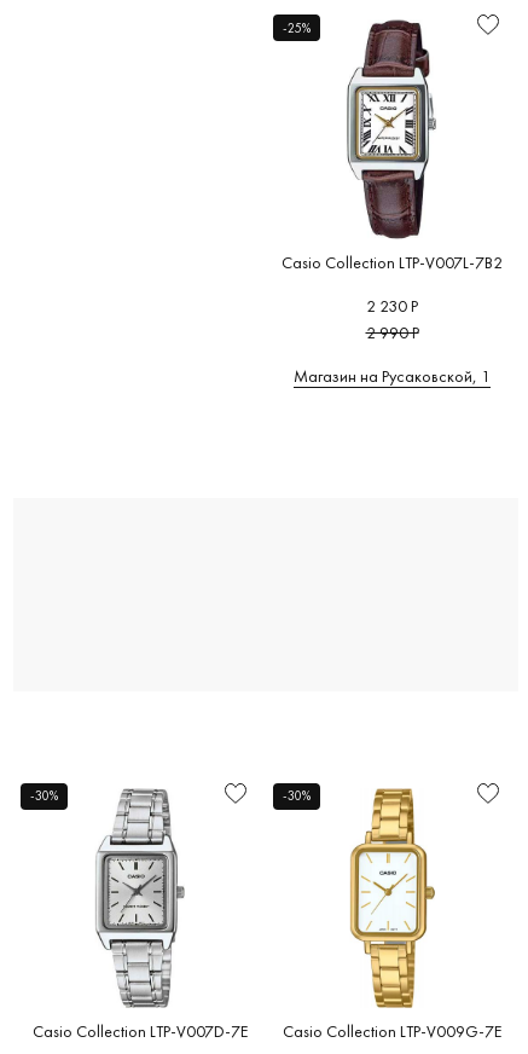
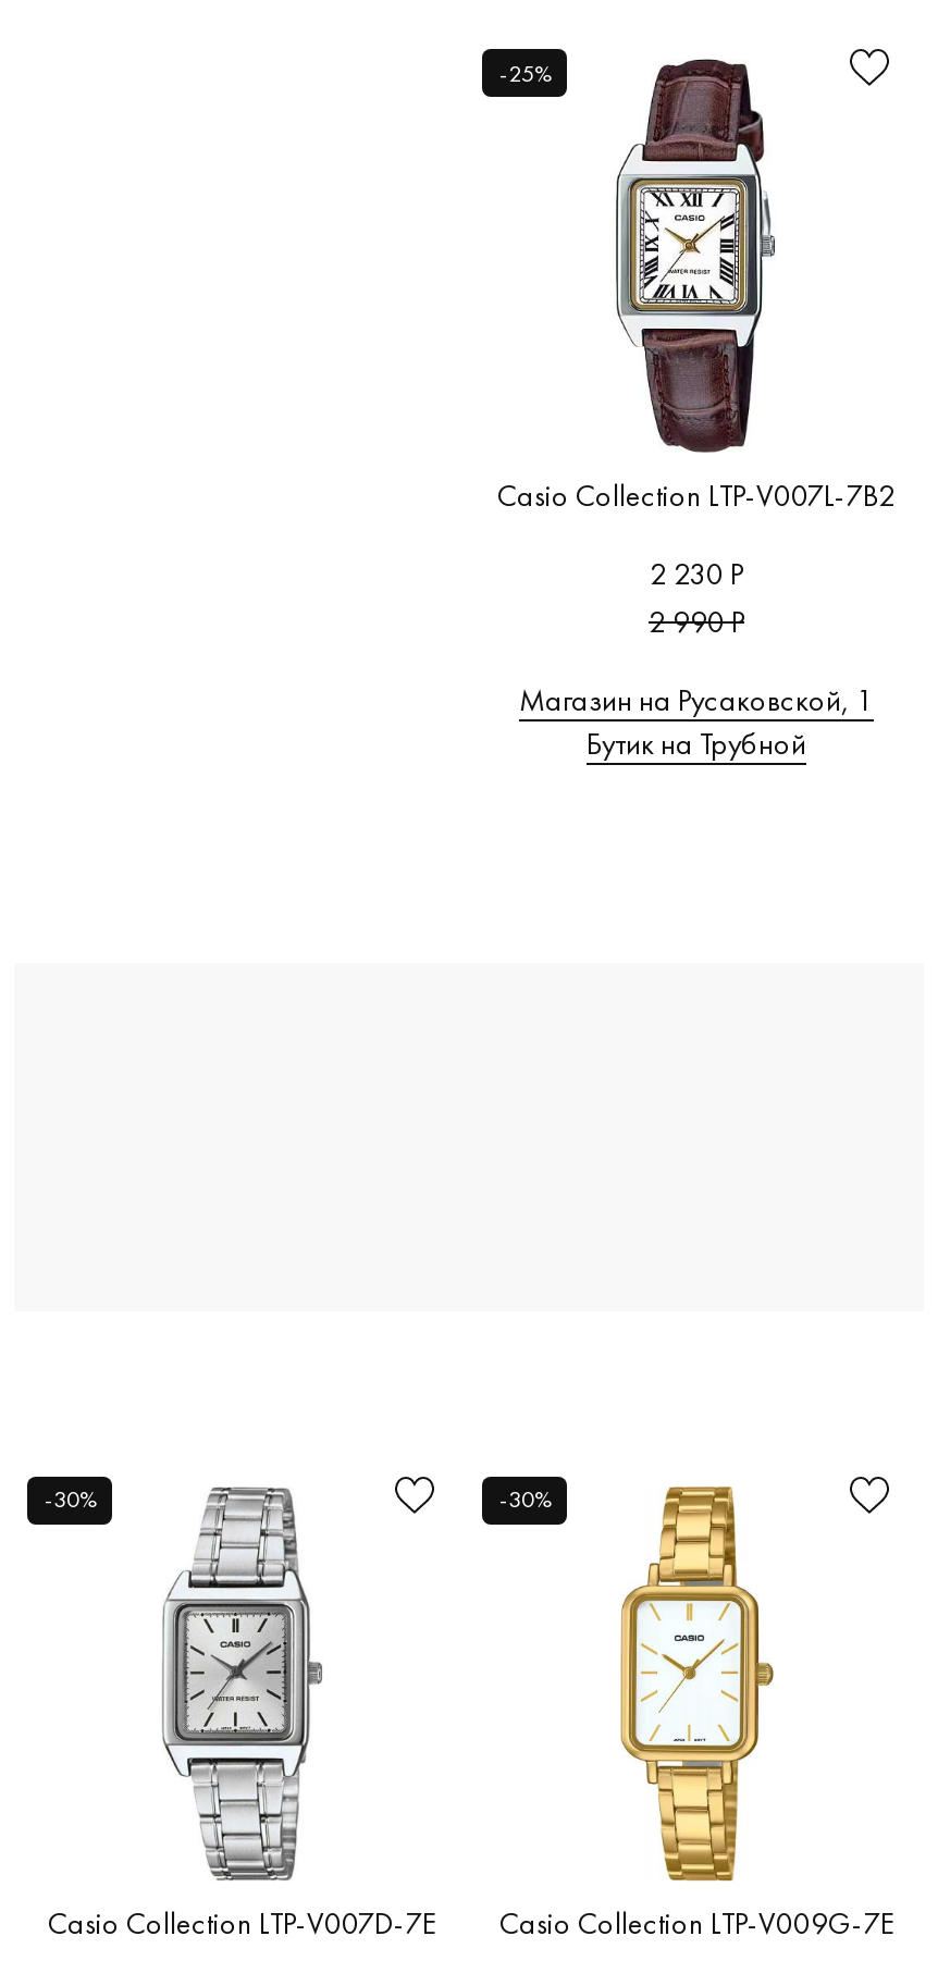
none -> [587,723,806,762] Бутик на Трубной

